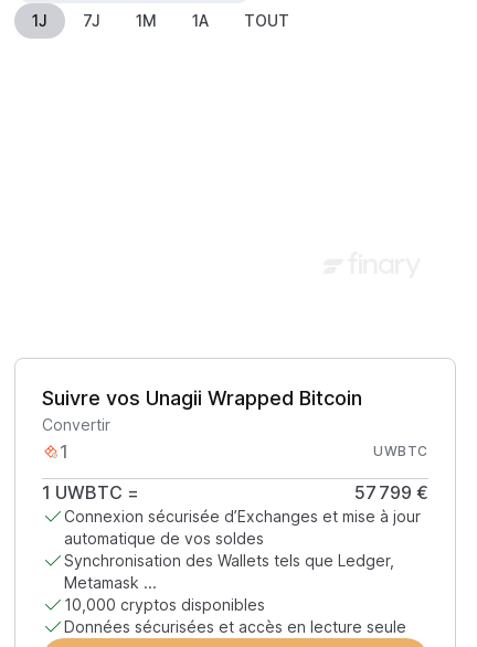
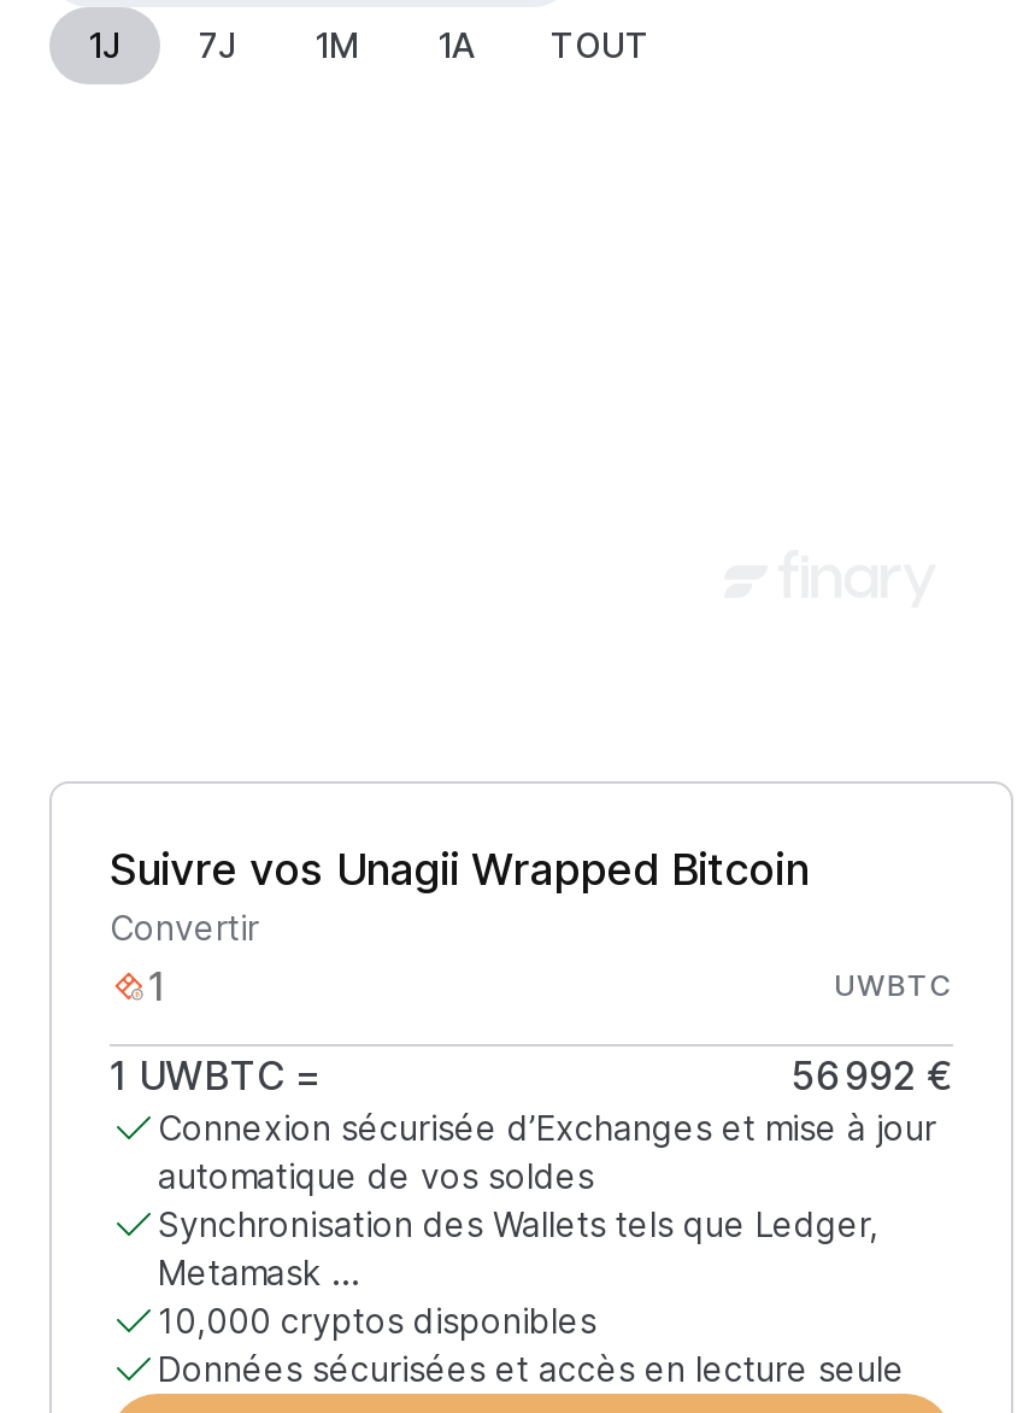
[354,481,428,503] 57 799 € -> [791,1051,953,1100] 56 992 €

